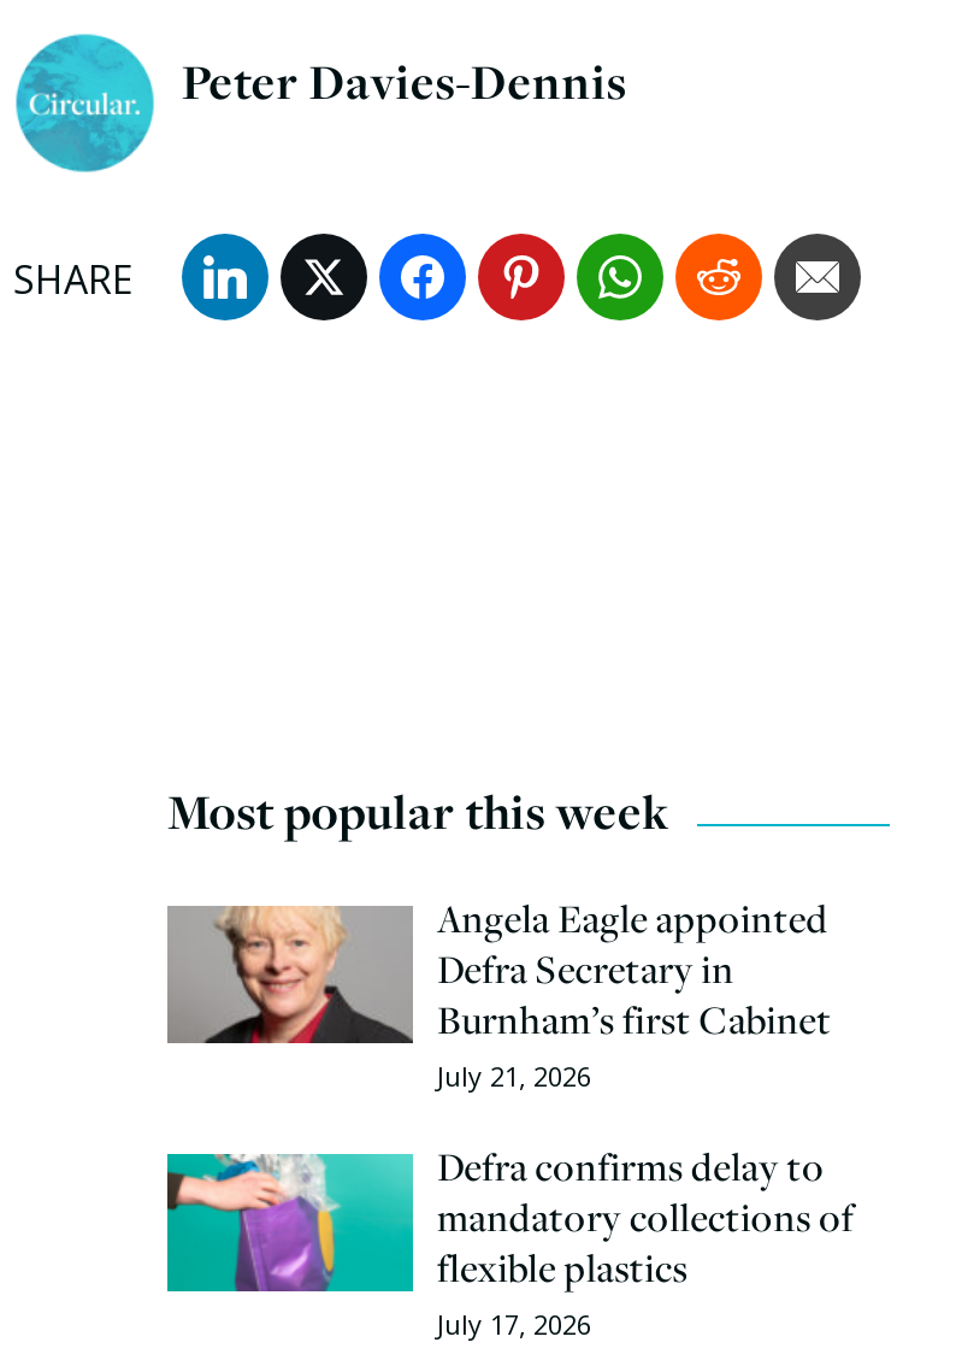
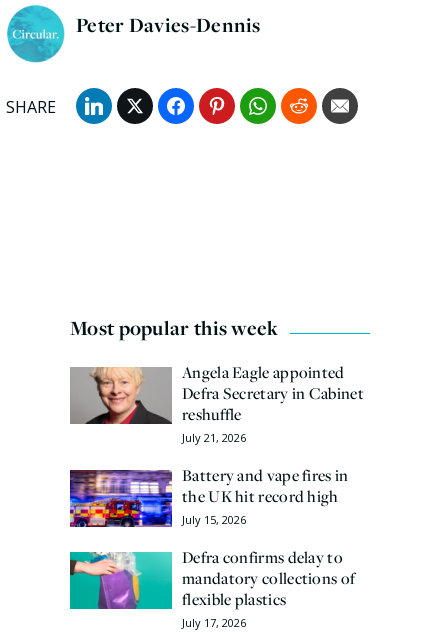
[437,941,832,1045] Defra Secretary in | Burnham’s first Cabinet -> [182,382,364,425] Defra Secretary in Cabinet | reshuffle
none -> [69,464,348,528] [image] | Battery and vape fires in | the UK hit record high | July 15, 2026

